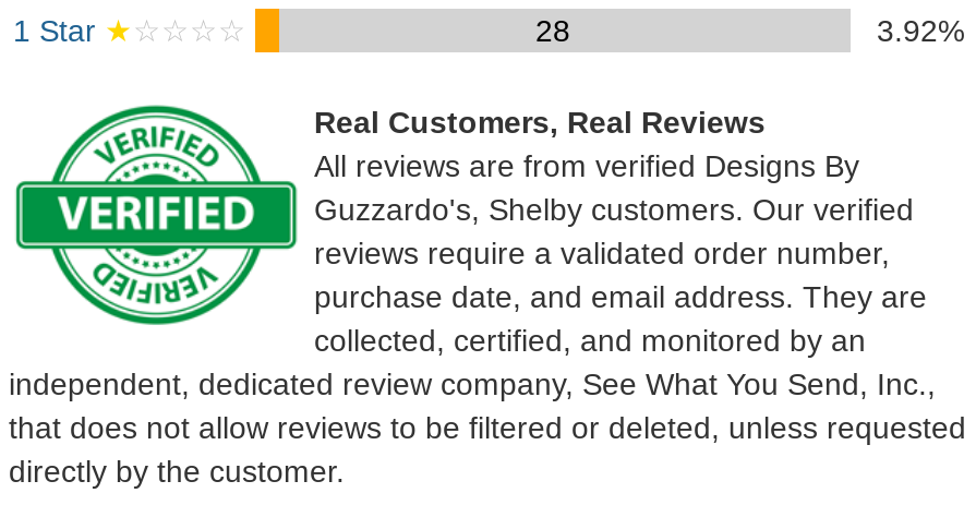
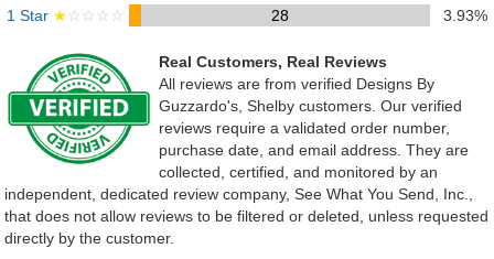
[877,13,964,48] 3.92% -> [443,7,487,24] 3.93%

